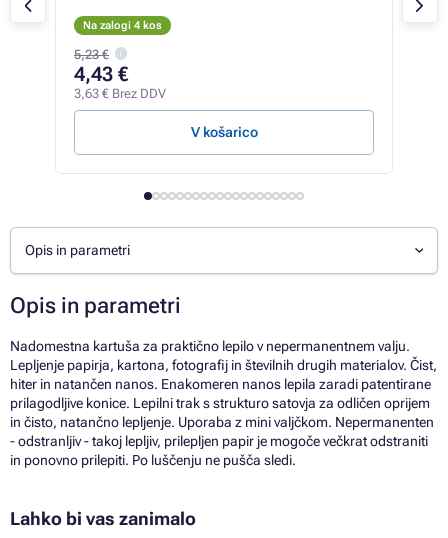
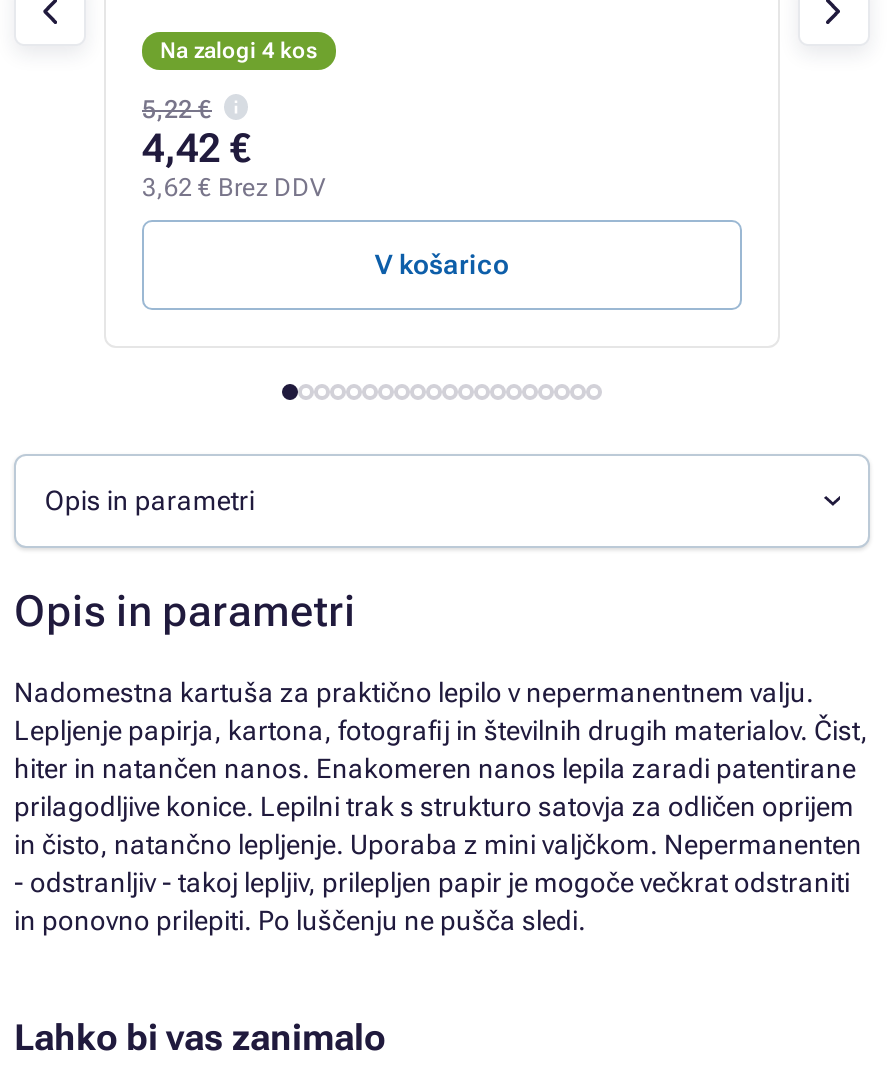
[74,47,109,62] 5,23 € -> [142,94,212,124] 5,22 €
[74,63,128,86] 4,43 € -> [142,126,250,172] 4,42 €
[74,86,166,101] 3,63 € Brez DDV -> [142,172,326,202] 3,62 € Brez DDV

